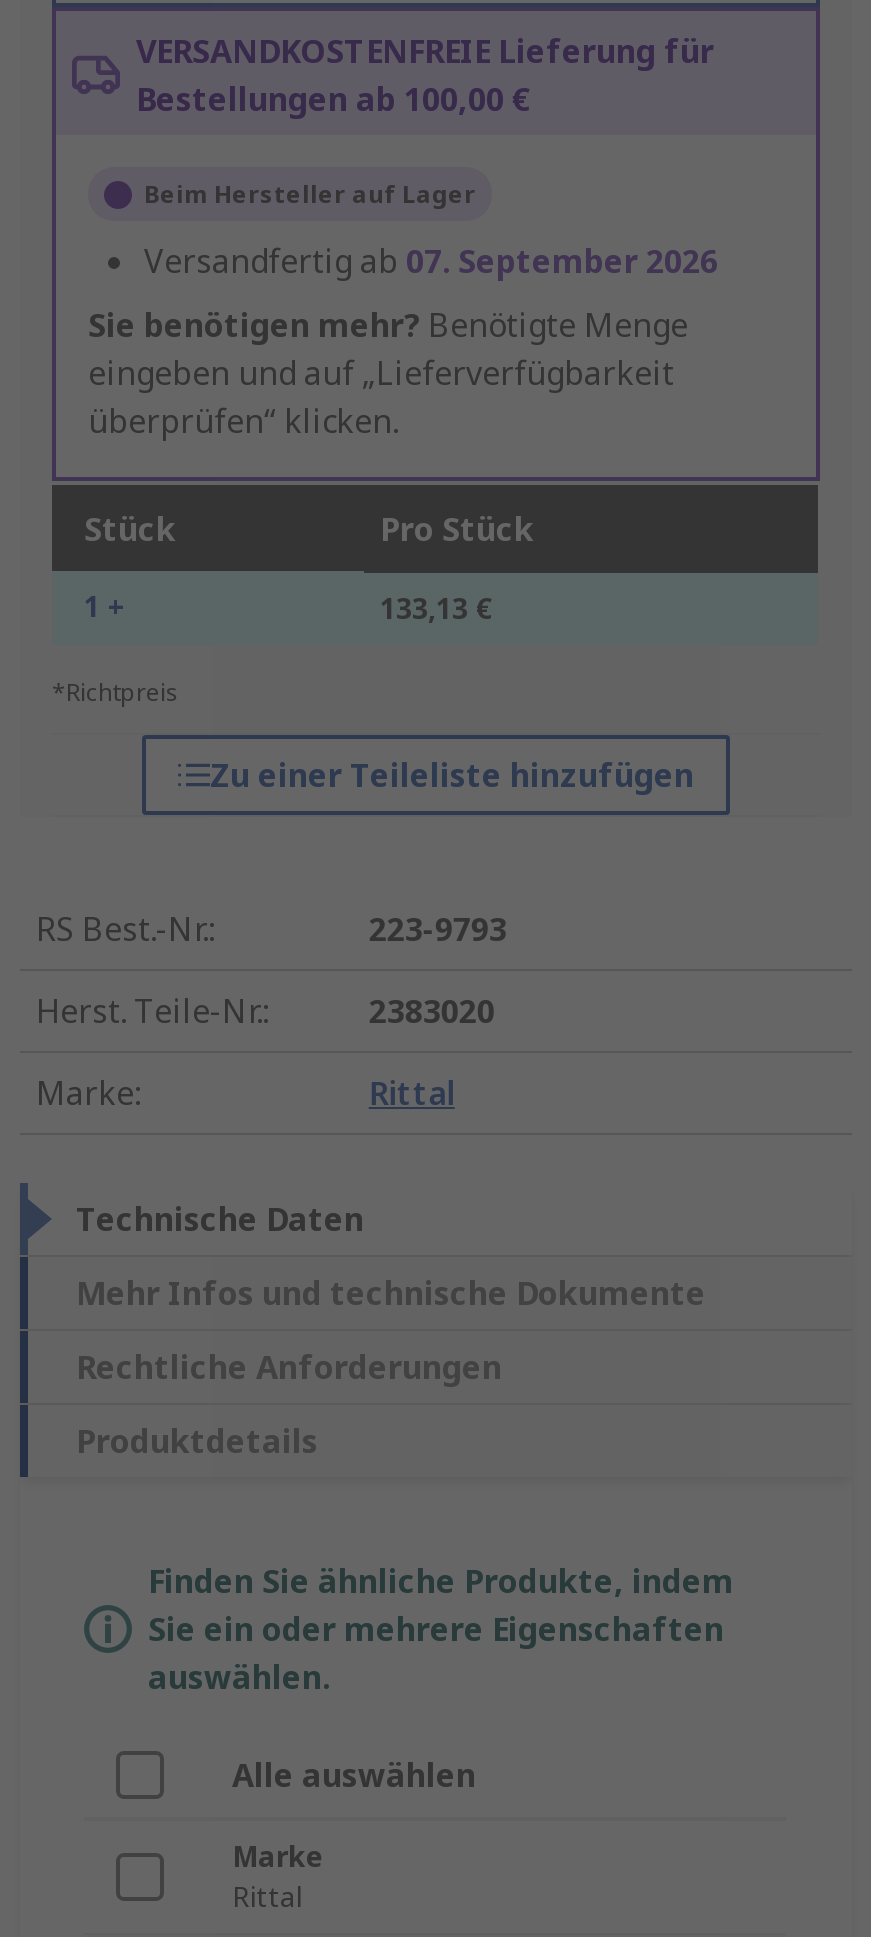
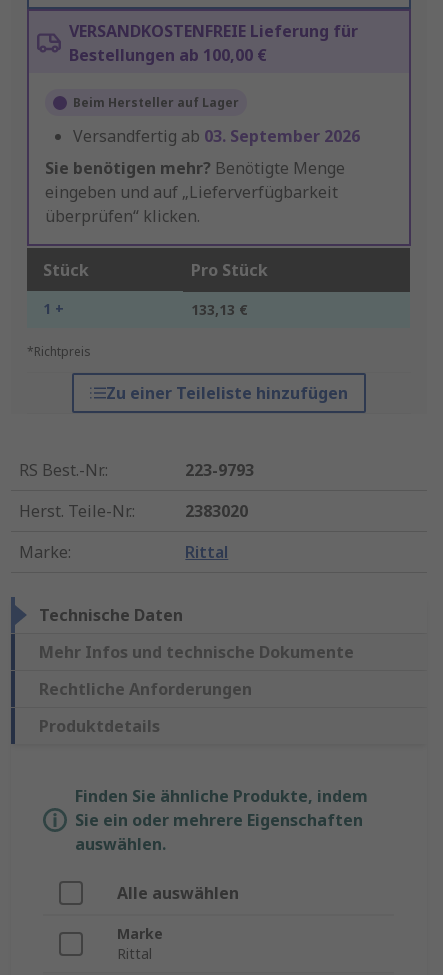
[144,240,718,284] Versandfertig ab 07. September 2026 -> [73,125,360,147] Versandfertig ab 03. September 2026

